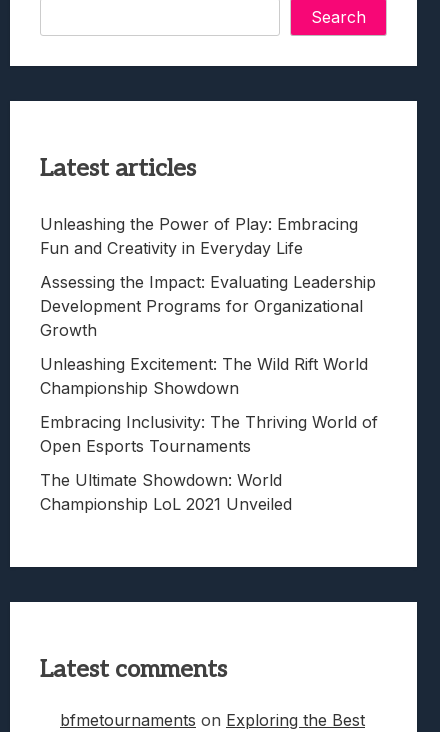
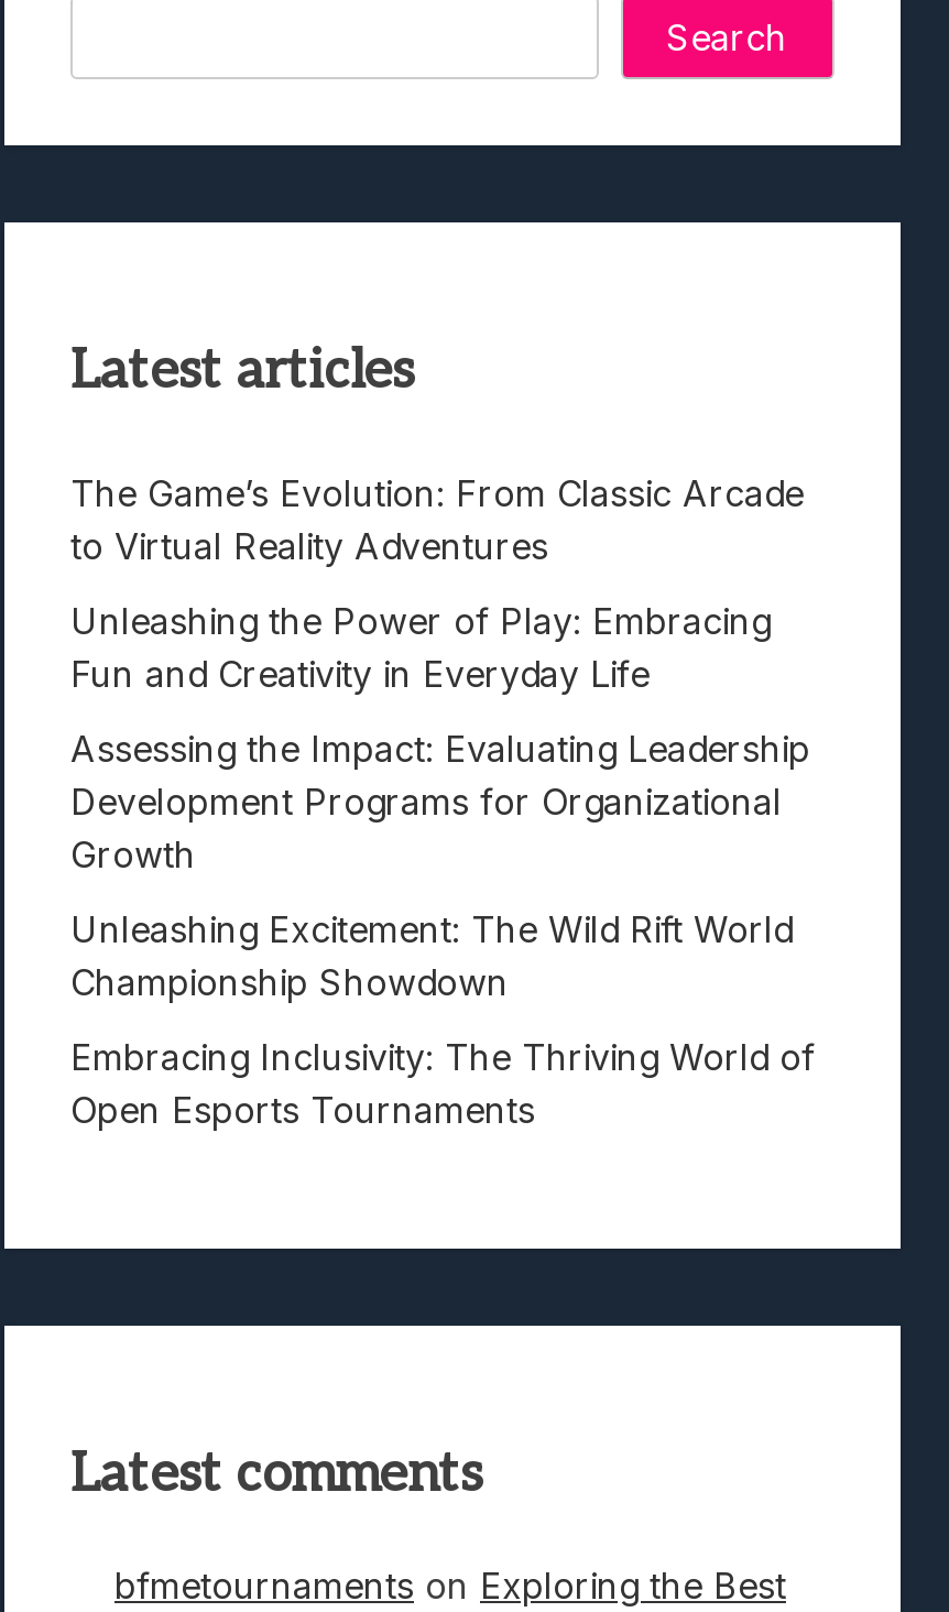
none -> [70,471,804,568] The Game’s Evolution: From Classic Arcade | to Virtual Reality Adventures
moved [40,214,378,456] -> [70,599,815,1131]: Unleashing the Power of Play: Embracing | Fun and Creativity in Everyday Life | Assessing the Impact: Evaluating Leadership | ... | Embracing Inclusivity: The Thriving World of | Open Esports Tournaments
[40,470,292,514] The Ultimate Showdown: World | Championship LoL 2021 Unveiled -> none

